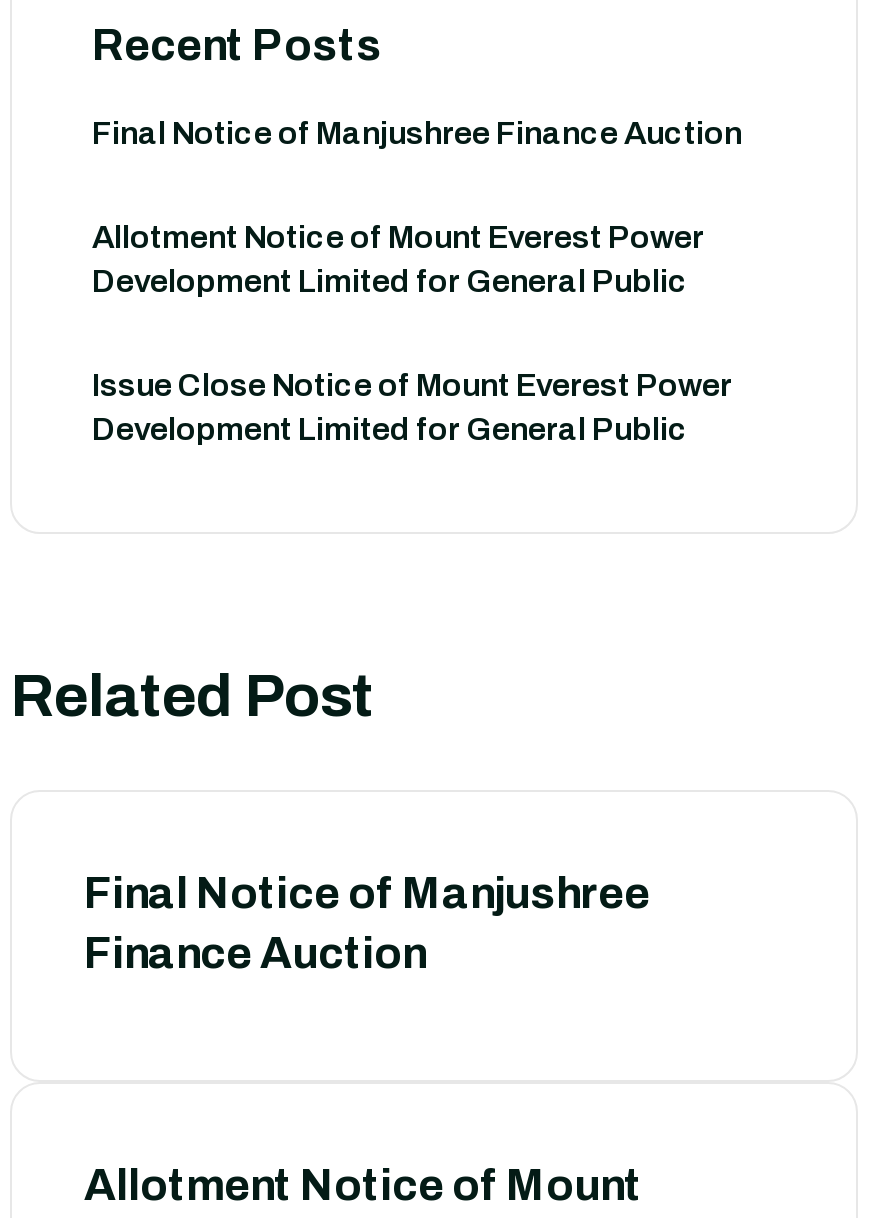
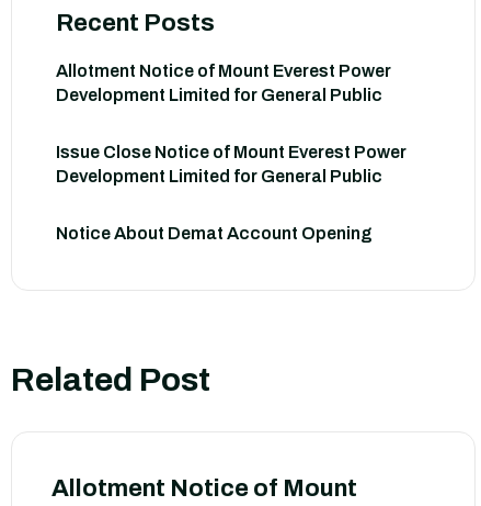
[92,116,742,150] Final Notice of Manjushree Finance Auction -> none
none -> [56,224,373,243] Notice About Demat Account Opening
[84,870,650,978] Final Notice of Manjushree | Finance Auction -> none

